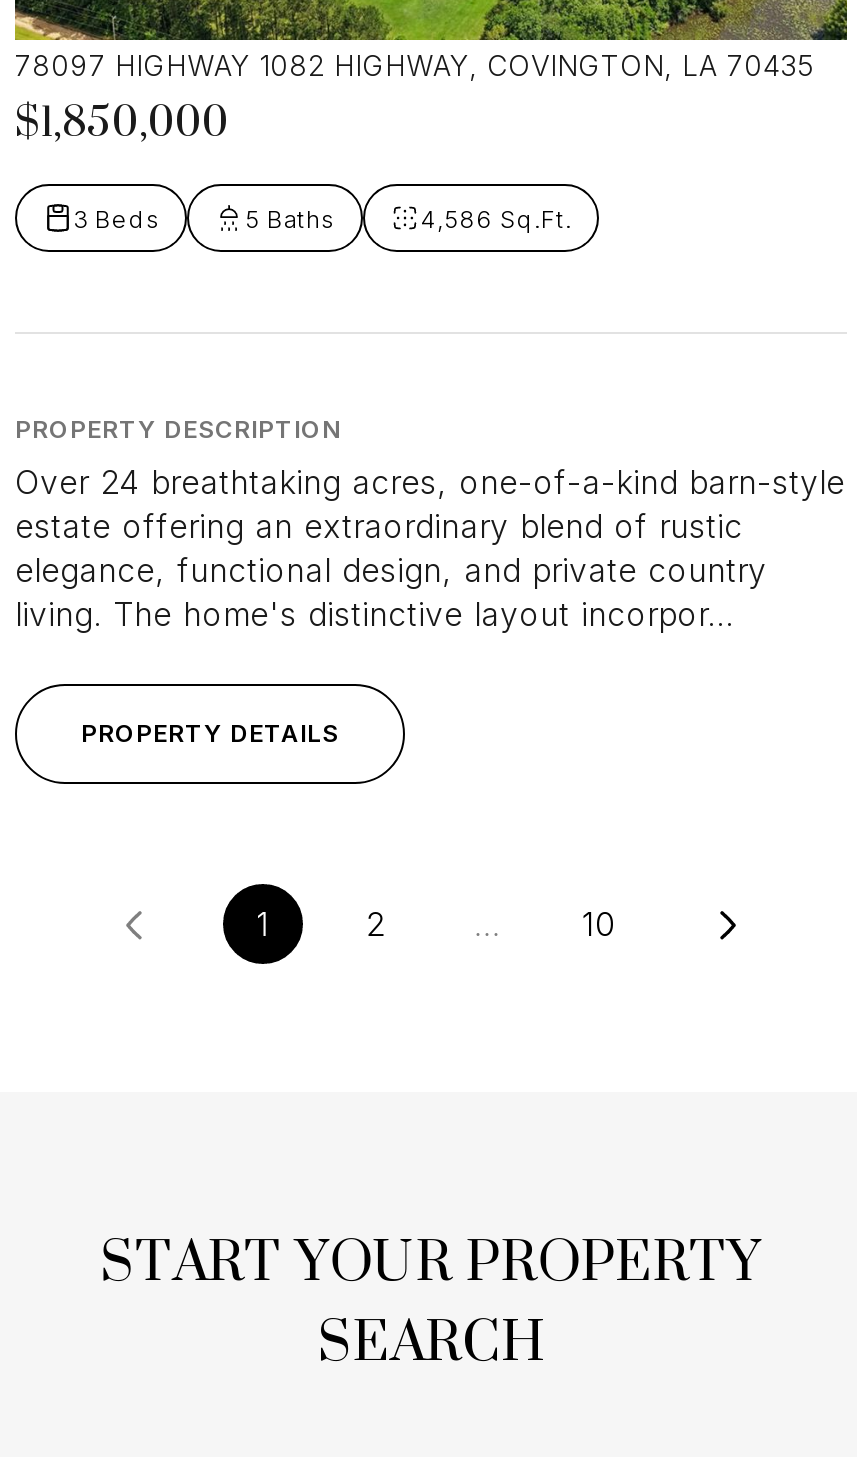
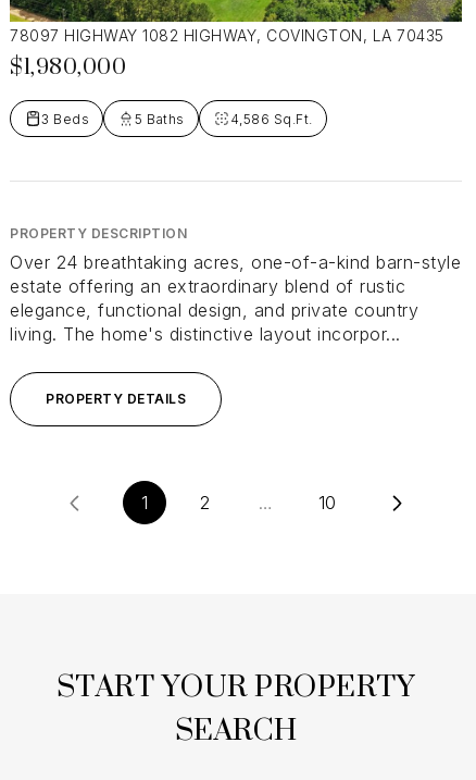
[15,68,229,174] $1,850,000 -> [10,37,126,95] $1,980,000

